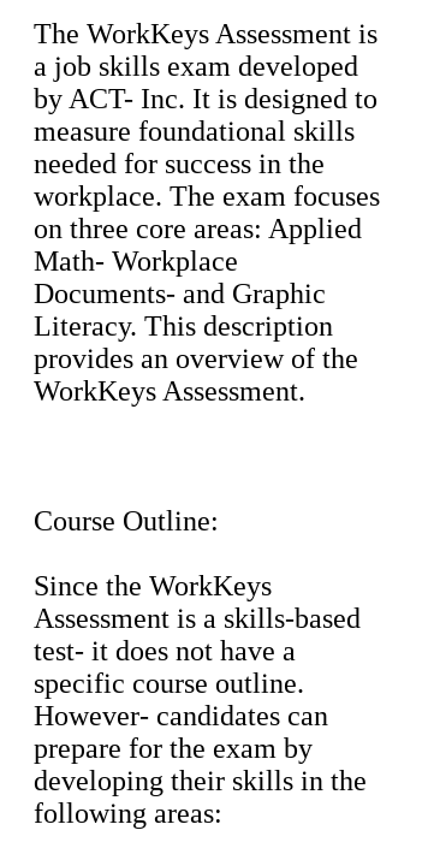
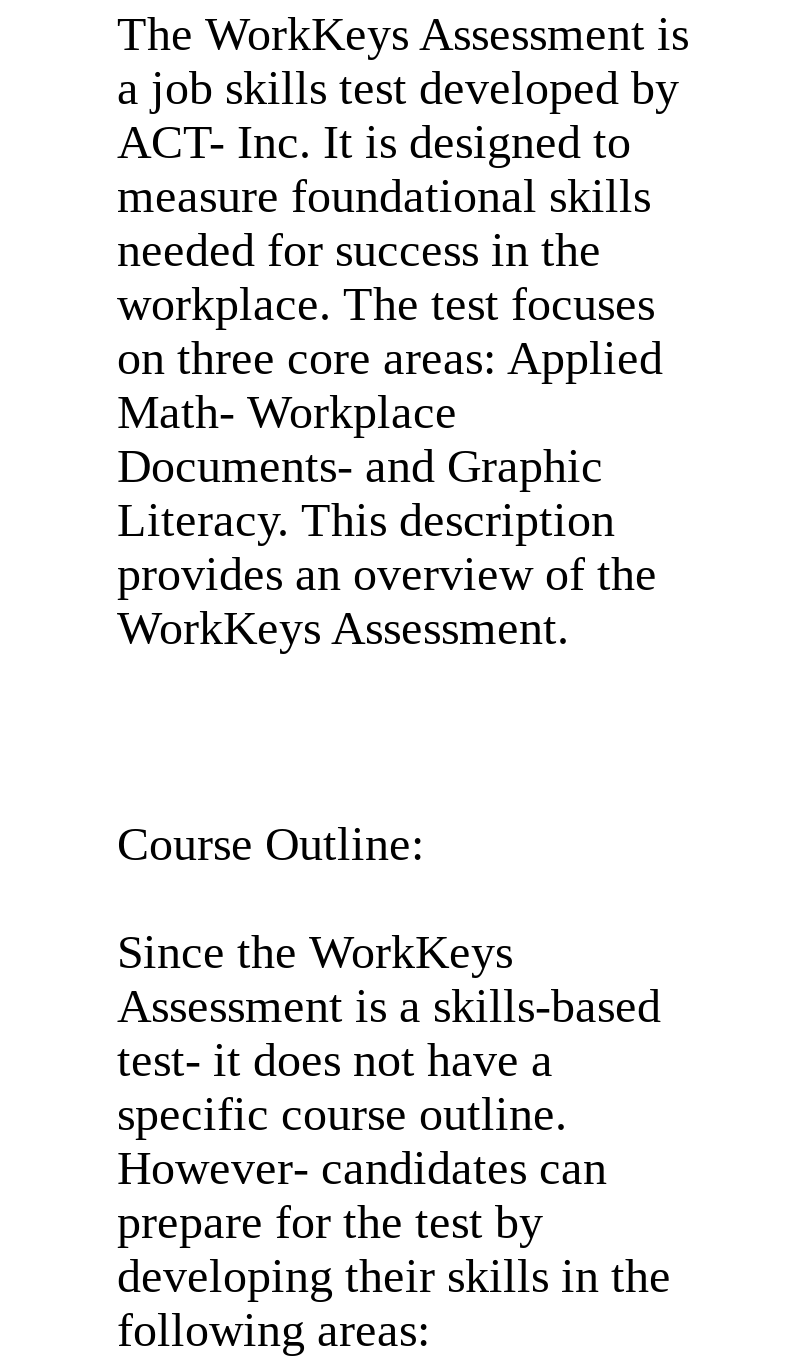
[34,51,378,115] a job skills exam developed | by ACT- Inc. It is designed to -> [117,63,679,169] a job skills test developed by | ACT- Inc. It is designed to
[34,181,380,212] workplace. The exam focuses -> [117,279,655,331] workplace. The test focuses
[34,733,313,764] prepare for the exam by -> [117,1197,543,1249] prepare for the test by

